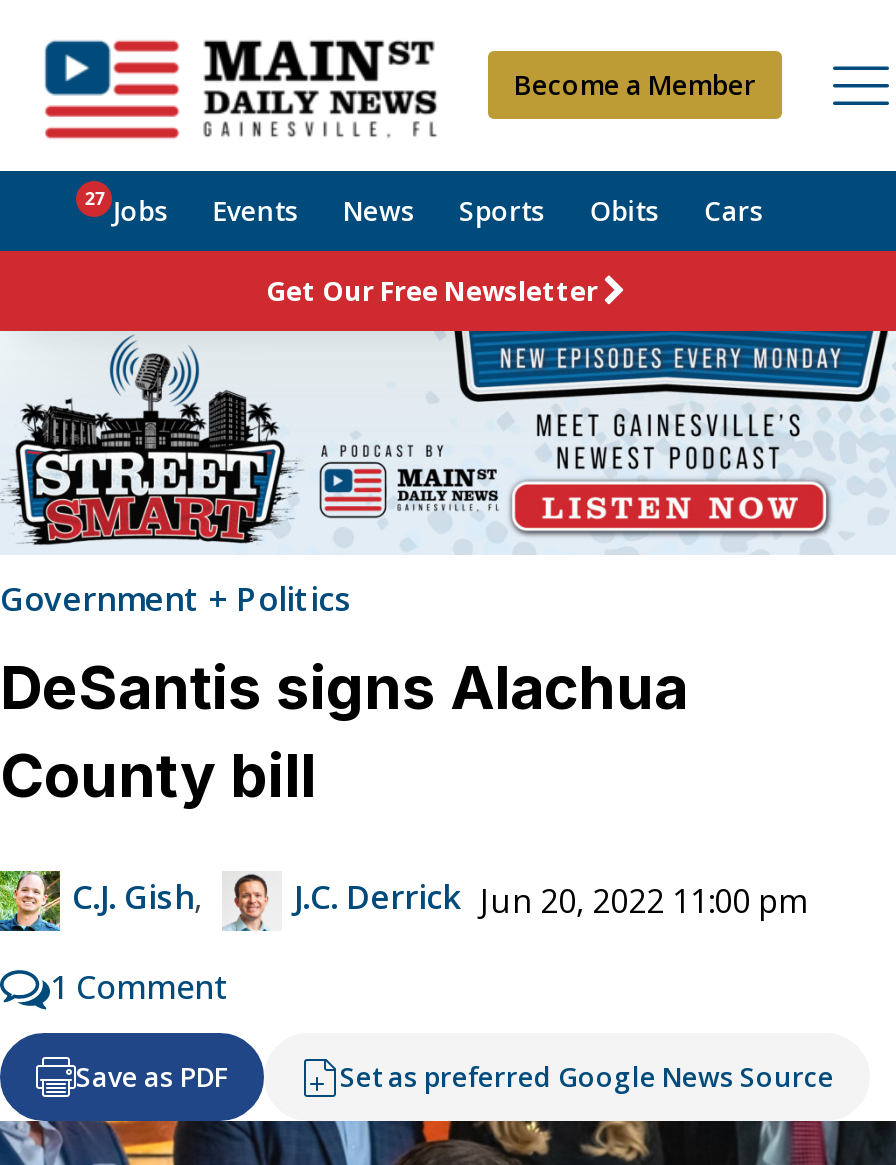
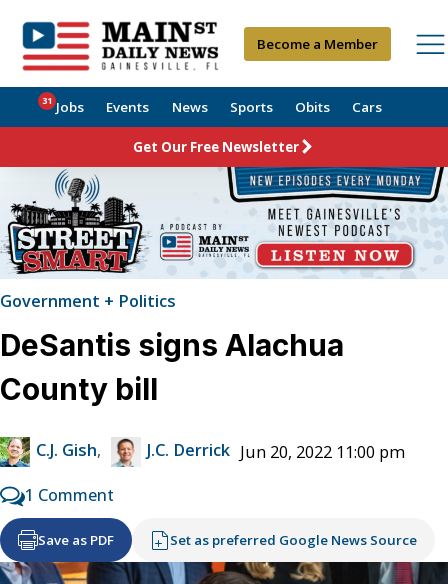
[85,185,764,229] 27 Jobs Events News Sports Obits Cars -> [42,94,382,116] 31 Jobs Events News Sports Obits Cars

